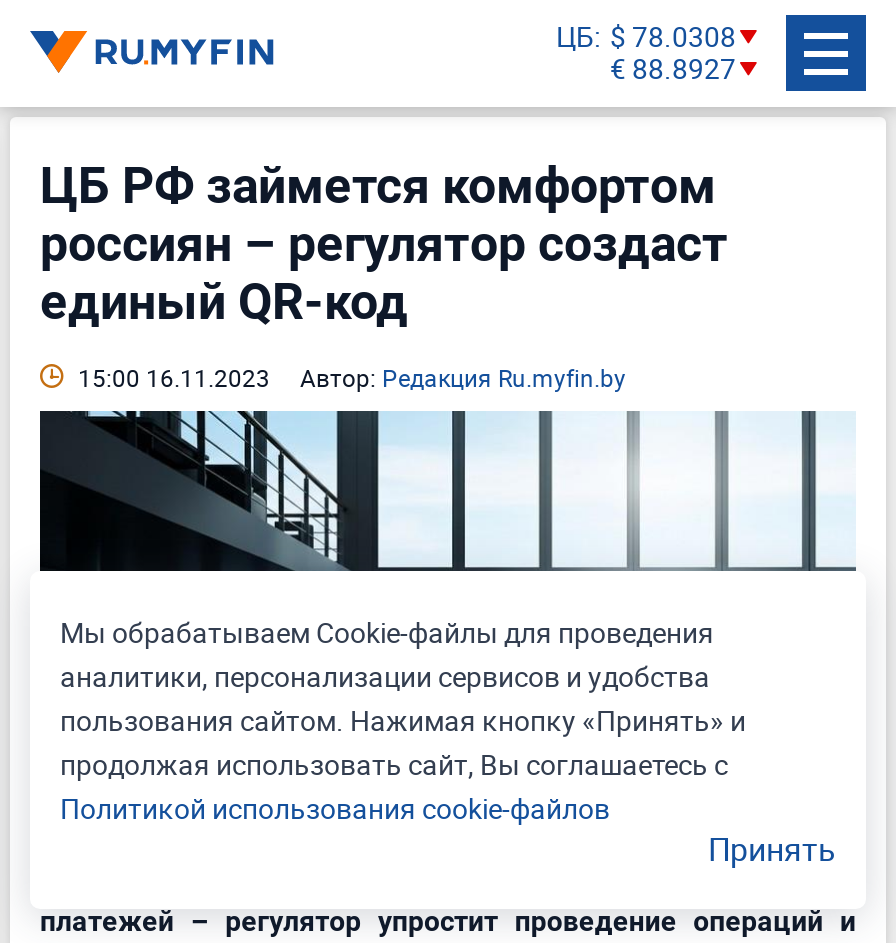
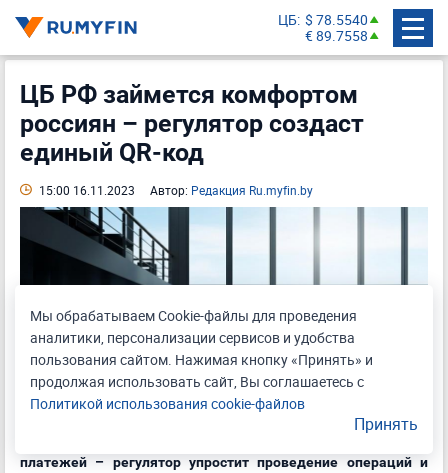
[556,16,736,54] ЦБ $ 78.0308 -> [278,9,368,28] ЦБ $ 78.5540
[610,48,736,86] € 88.8927 -> [305,25,368,44] € 89.7558

